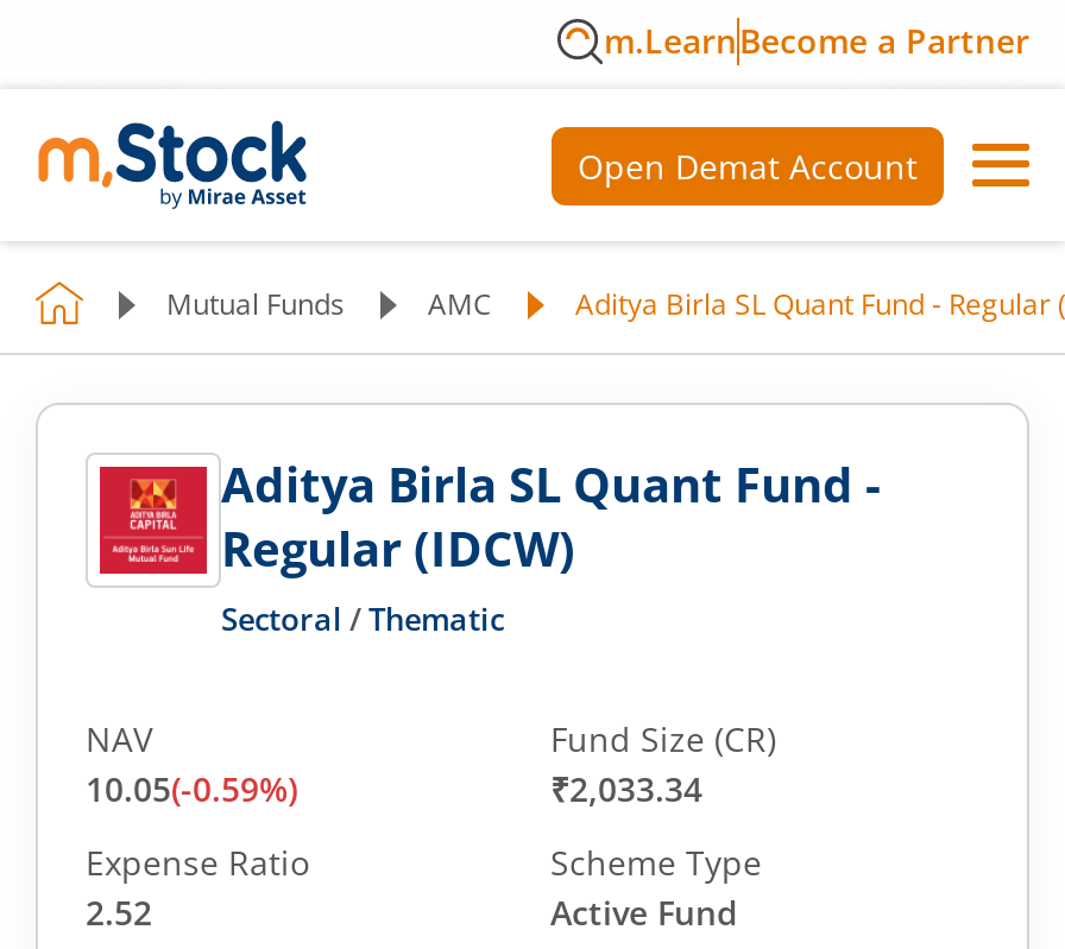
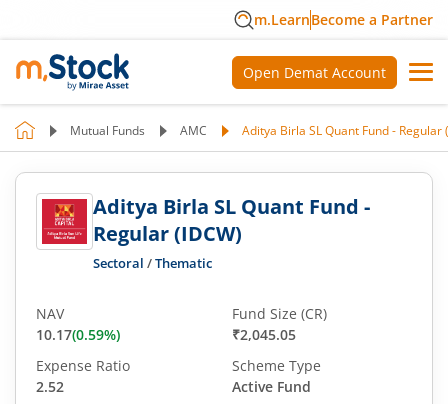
[86,766,297,811] 10.05(-0.59%) -> [36,325,120,344] 10.17(0.59%)
[550,766,702,811] ₹2,033.34 -> [231,325,295,344] ₹2,045.05

